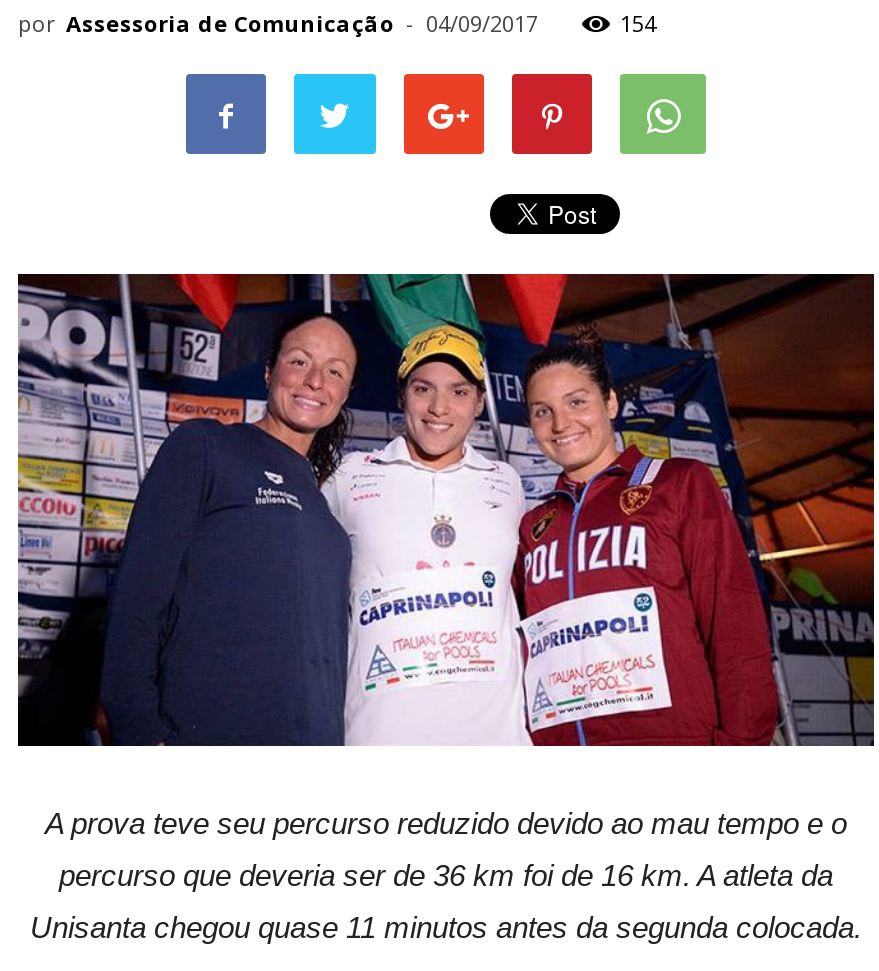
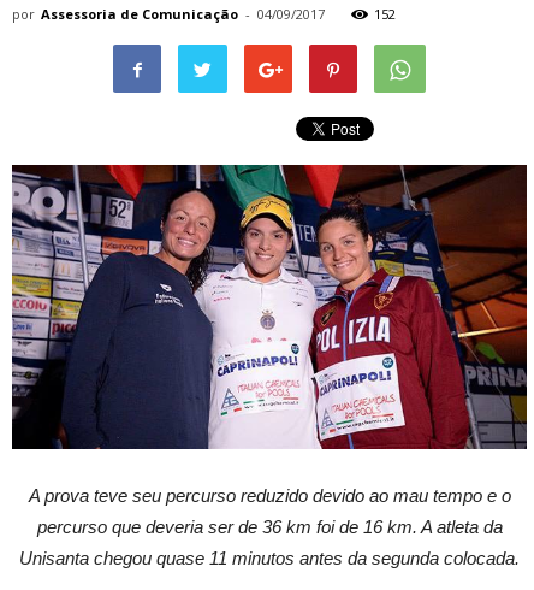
[620,8,656,38] 154 -> [374,5,396,23] 152

